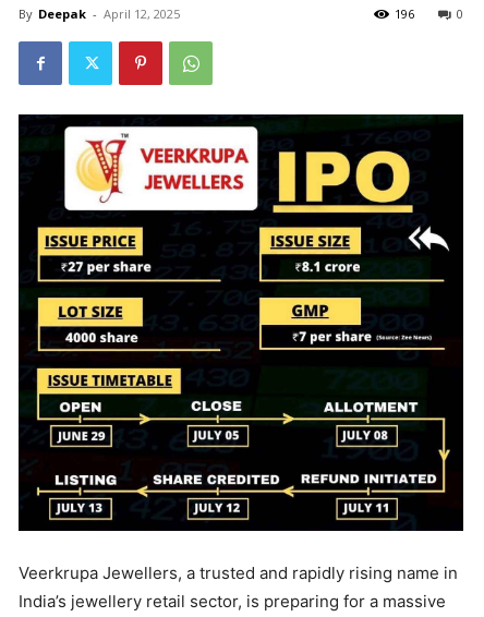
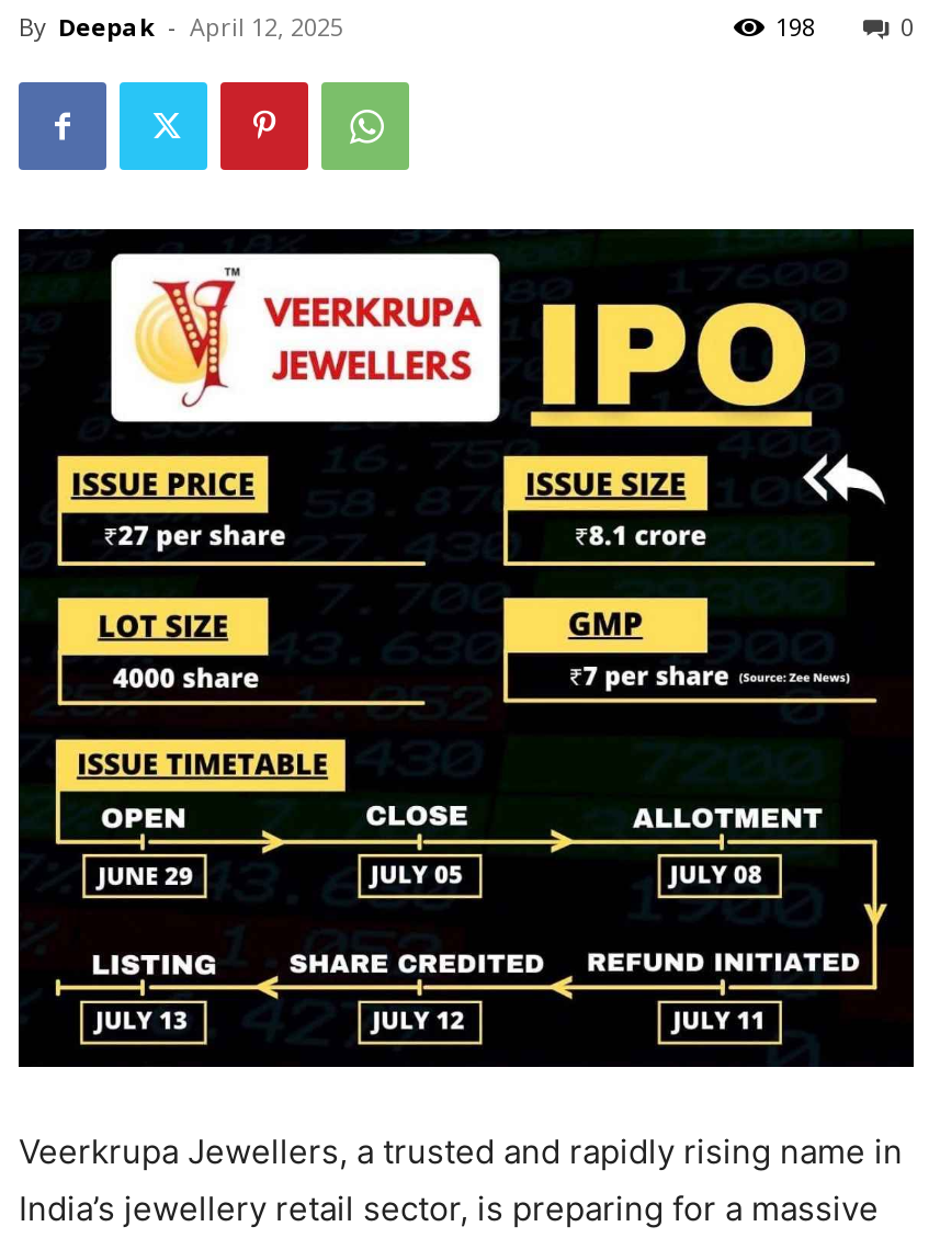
[395,5,414,22] 196 -> [775,10,815,43] 198

